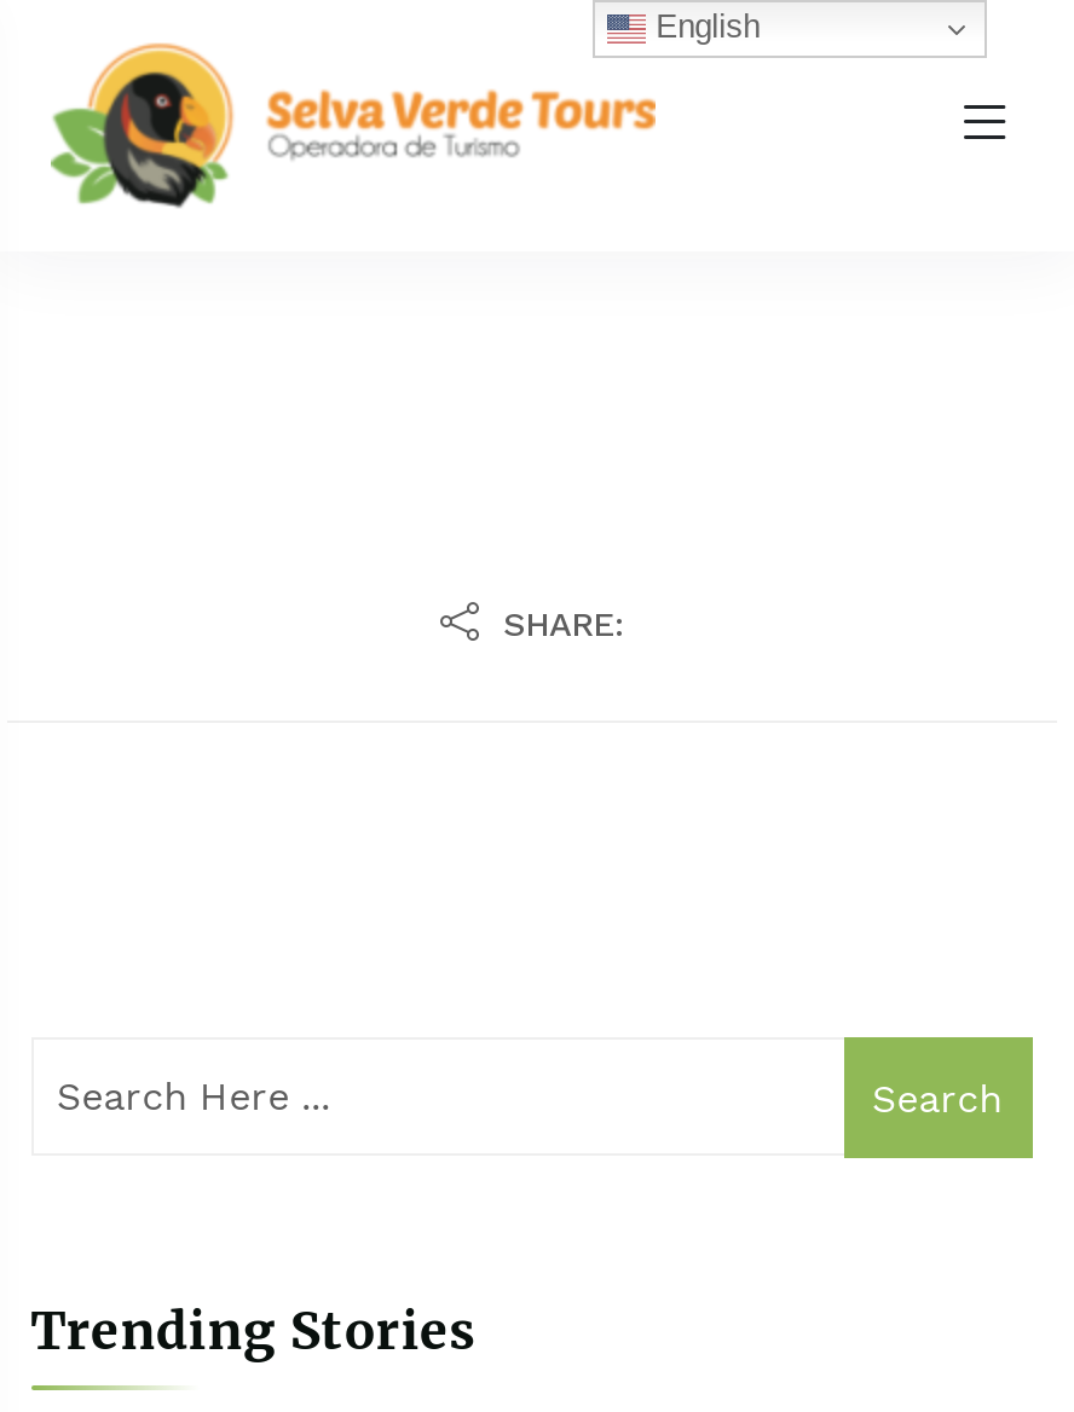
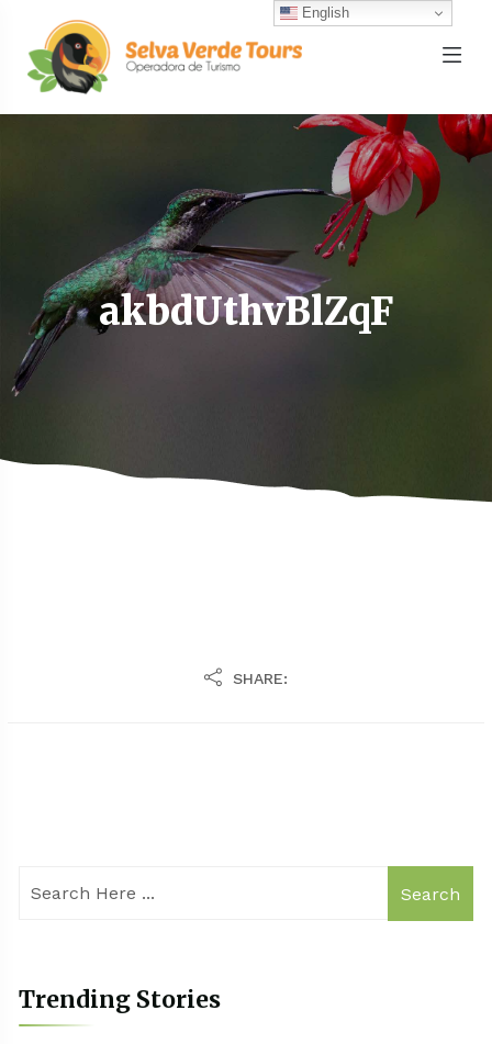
none -> [3,113,489,503] [image] | akbdUthvBlZqF

